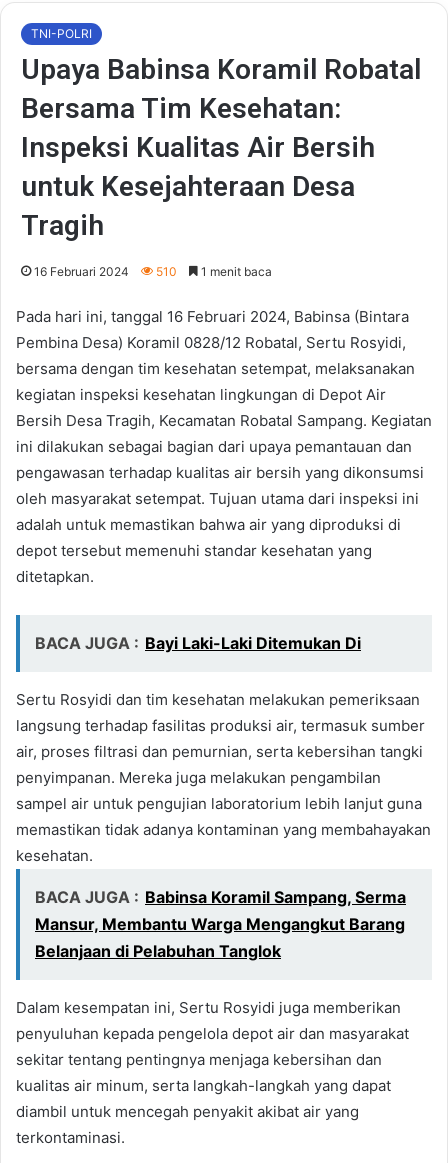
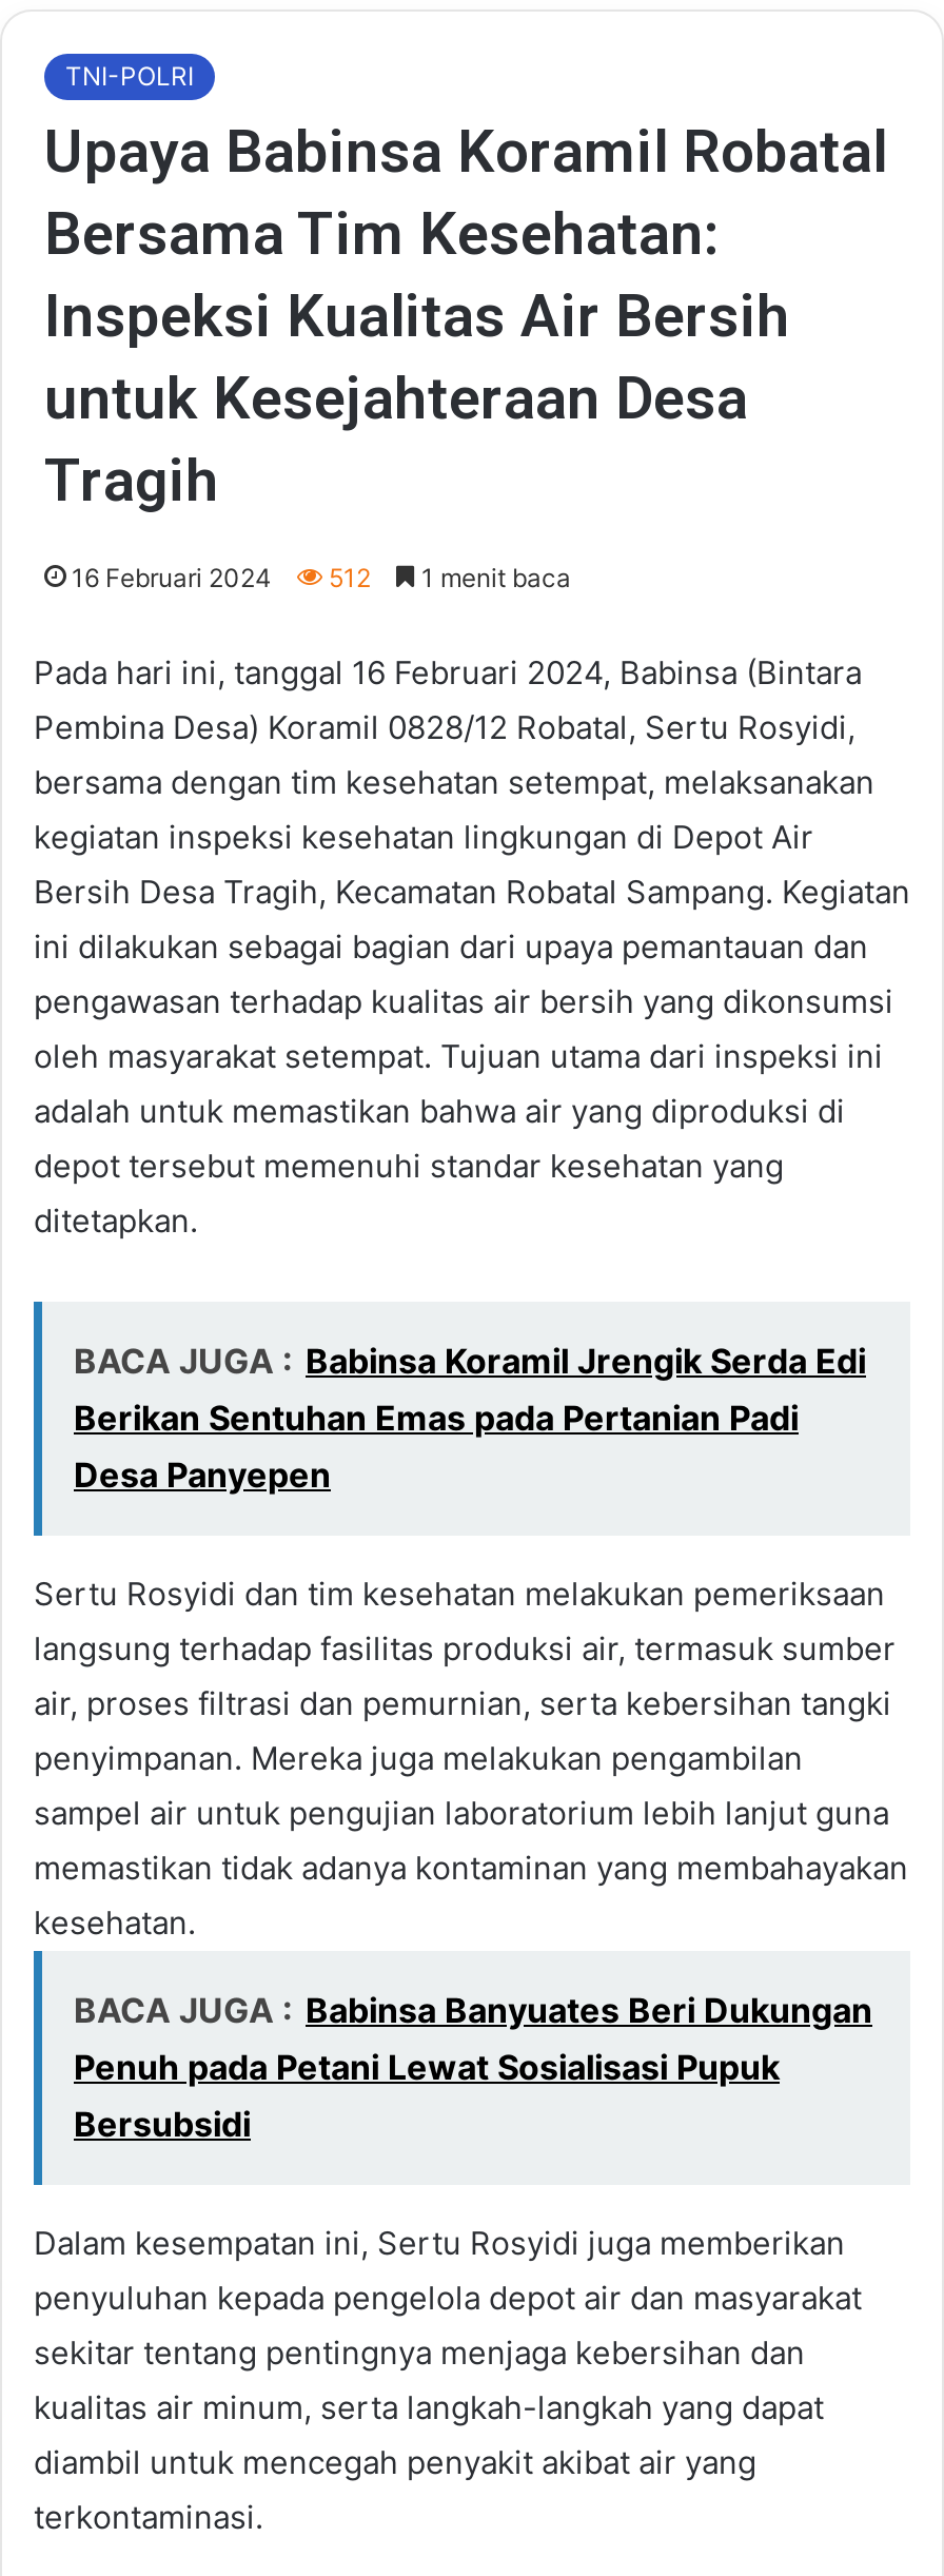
[34,264,272,279] 16 Februari 2024 510 1 menit baca -> [72,561,571,593] 16 Februari 2024 512 1 menit baca
[35,633,361,653] BACA JUGA : Bayi Laki-Laki Ditemukan Di -> [74,1339,866,1495] BACA JUGA : Babinsa Koramil Jrengik Serda Edi | Berikan Sentuhan Emas pada Pertanian Padi | Desa Panyepen
[35,887,406,961] BACA JUGA : Babinsa Koramil Sampang, Serma | Mansur, Membantu Warga Mengangkut Barang | Belanjaan di Pelabuhan Tanglok -> [74,1988,872,2144] BACA JUGA : Babinsa Banyuates Beri Dukungan | Penuh pada Petani Lewat Sosialisasi Pupuk | Bersubsidi

